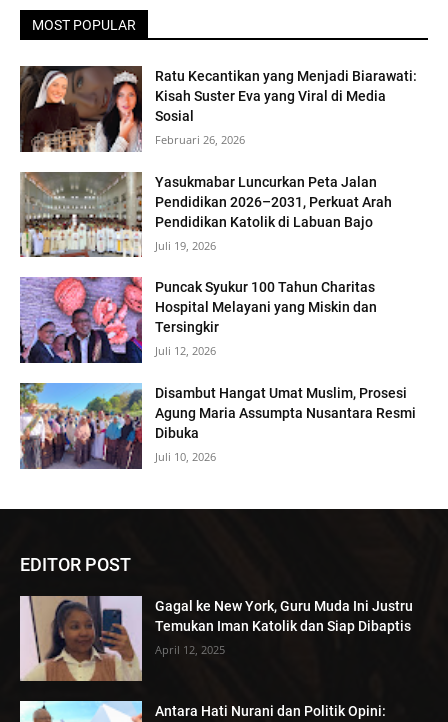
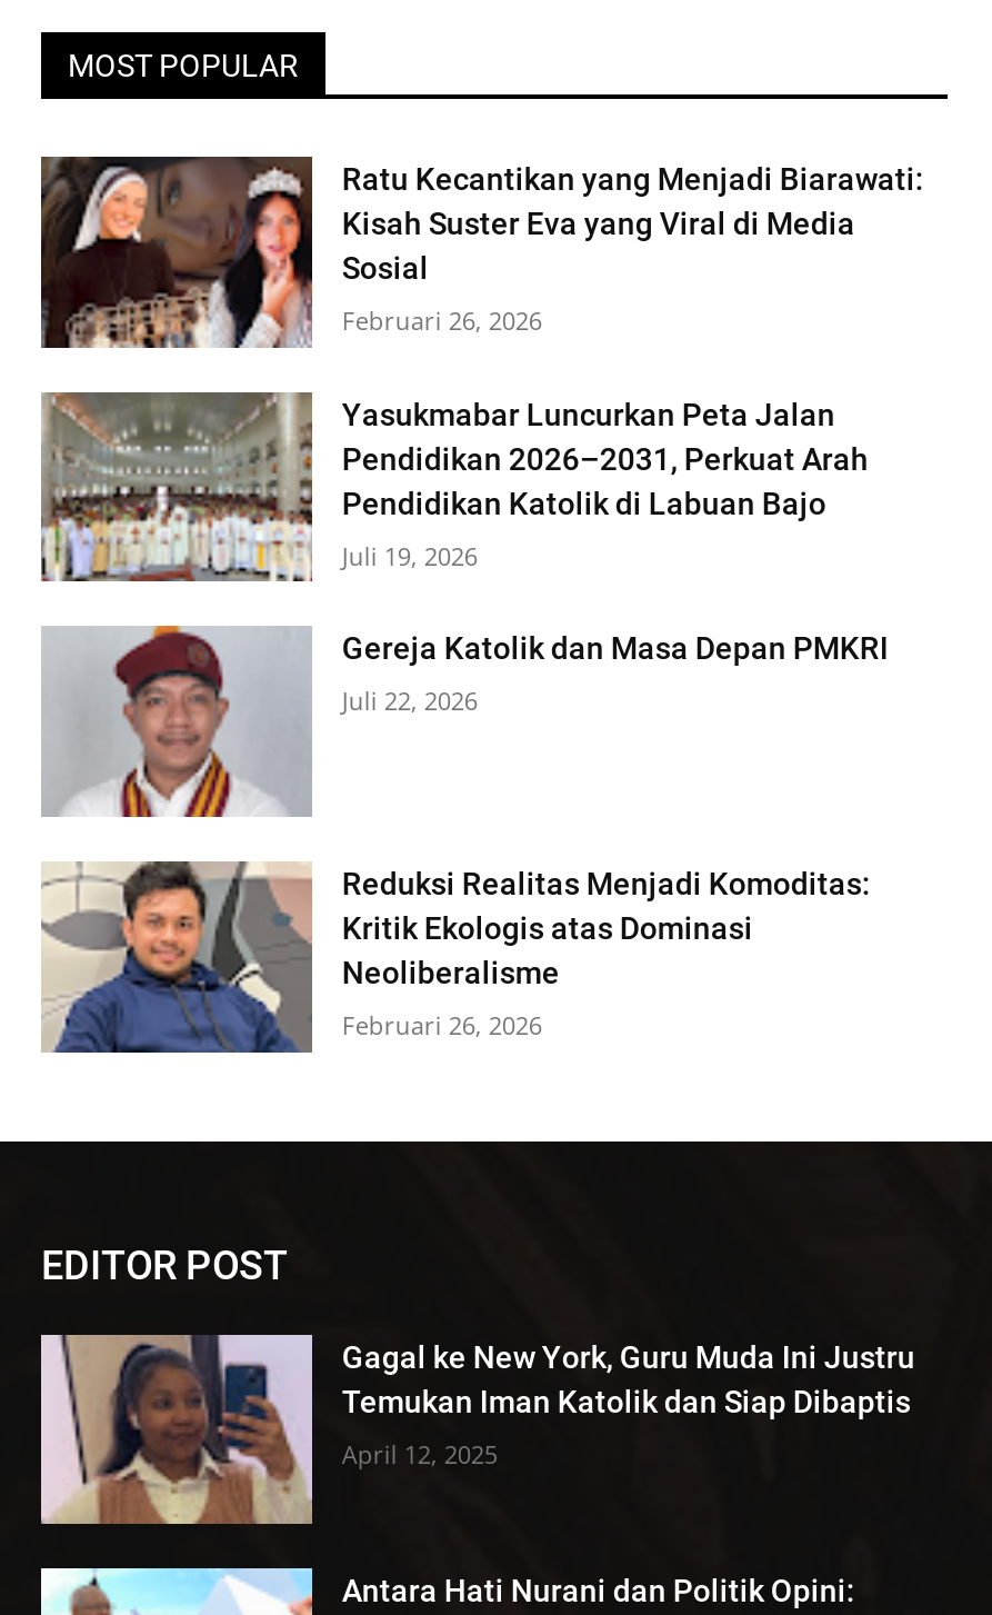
[20,276,377,364] [image] | Puncak Syukur 100 Tahun Charitas | Hospital Melayani yang Miskin dan | Tersingkir -> [43,624,888,819] [image] | Gereja Katolik dan Masa Depan PMKRI
[155,343,216,358] Juli 12, 2026 -> [342,684,477,718] Juli 22, 2026
[19,382,416,470] [image] | Disambut Hangat Umat Muslim, Prosesi | Agung Maria Assumpta Nusantara Resmi | Dibuka -> [41,859,871,1055] [image] | Reduksi Realitas Menjadi Komoditas: | Kritik Ekologis atas Dominasi | Neoliberalisme
[155,449,216,464] Juli 10, 2026 -> [342,1008,542,1041] Februari 26, 2026

